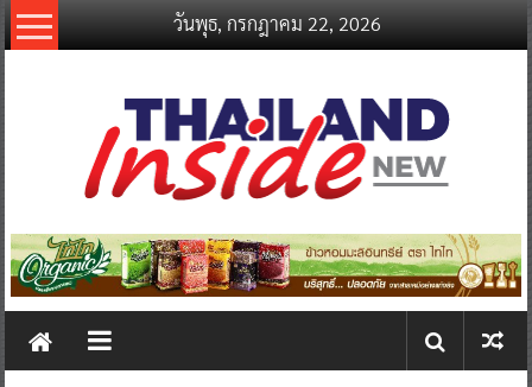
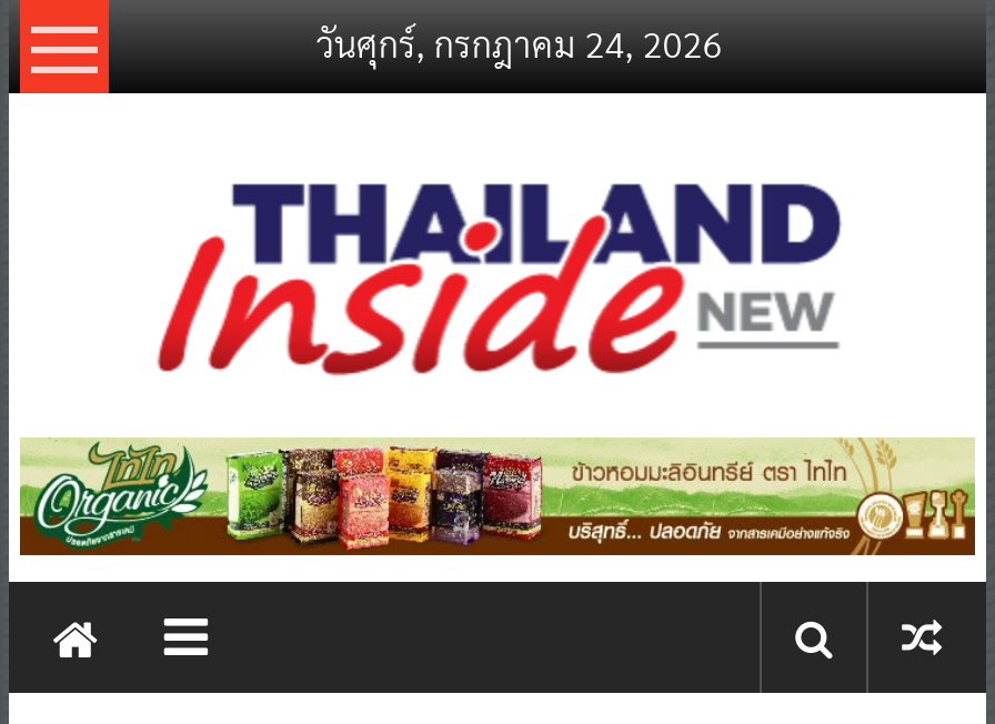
[174,11,382,36] วันพุธ, กรกฎาคม 22, 2026 -> [316,20,723,67] วันศุกร์, กรกฎาคม 24, 2026

